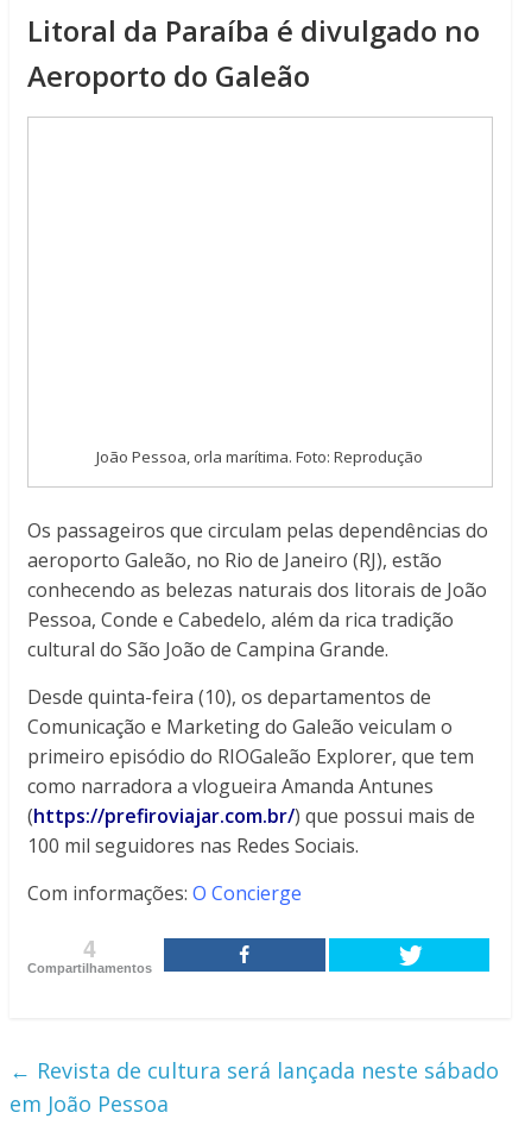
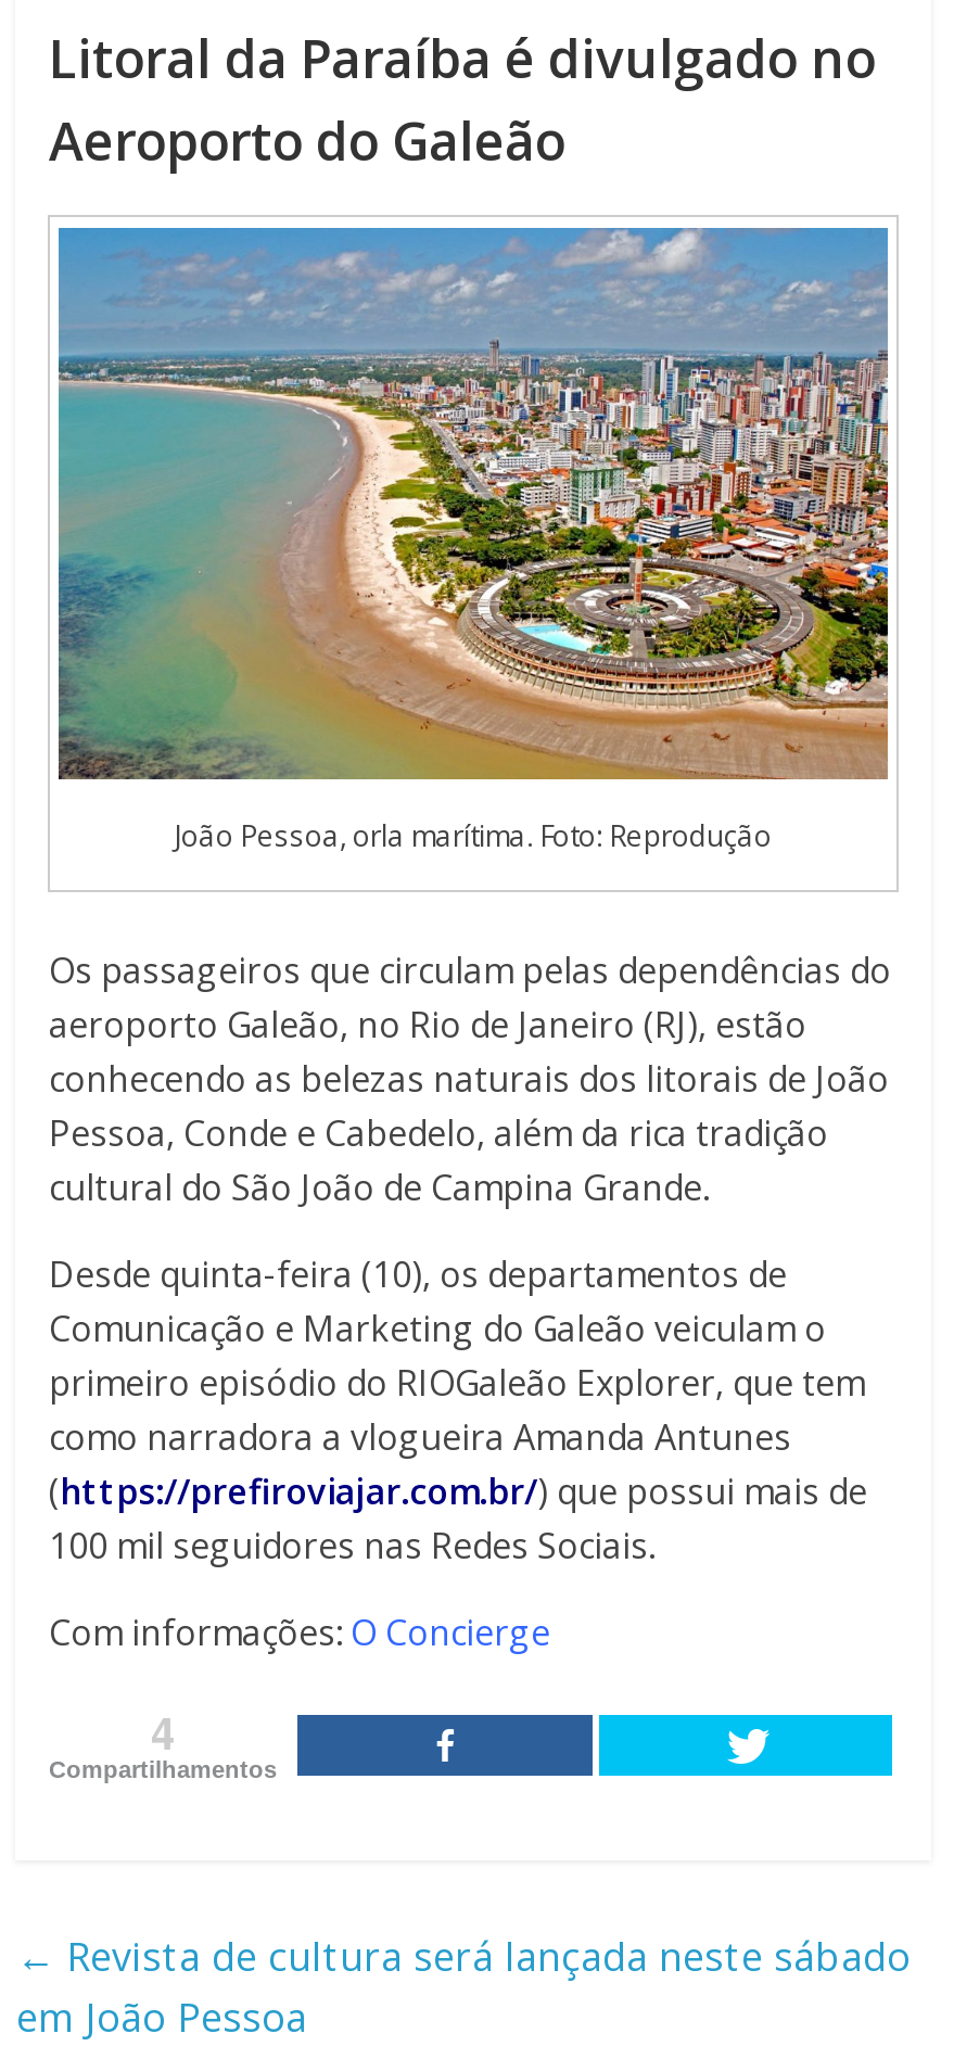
none -> [56,226,890,781] [image]

